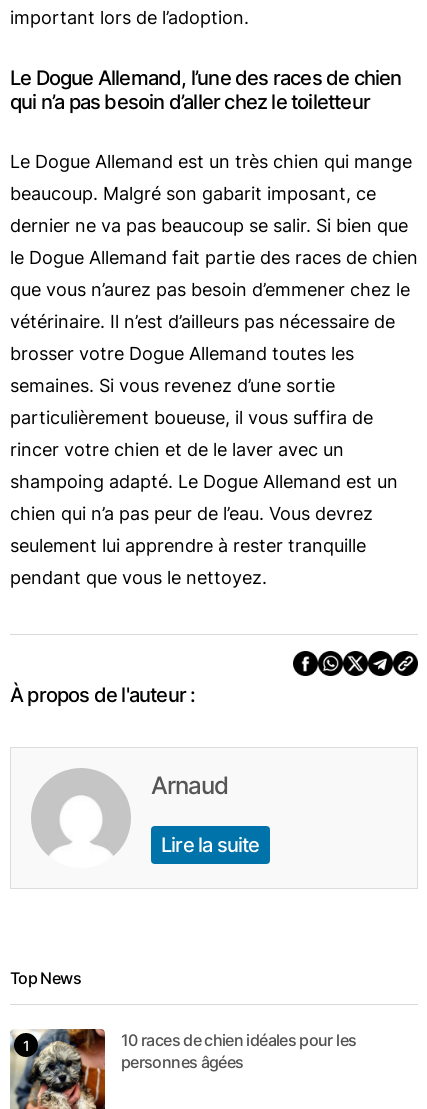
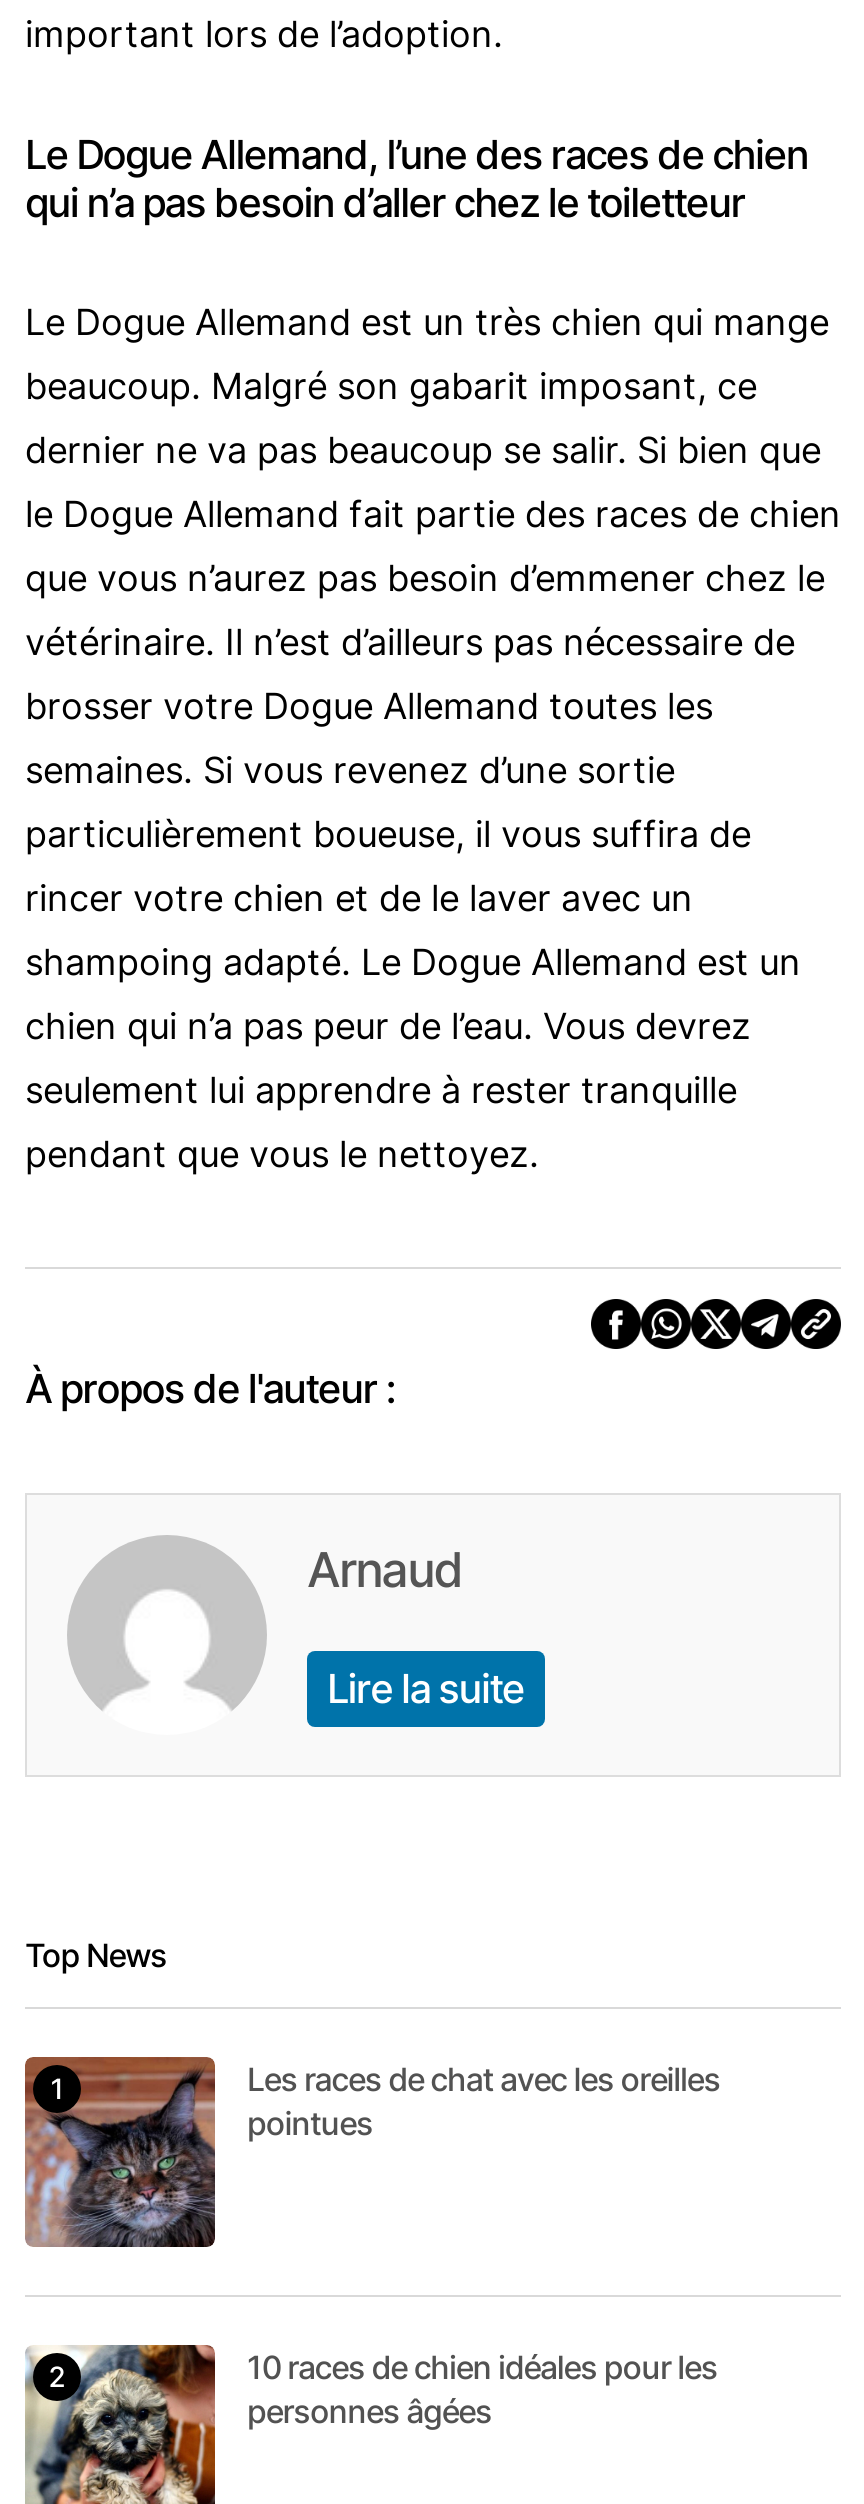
none -> [23,2056,720,2250] [image] | Les races de chat avec les oreilles | pointues

